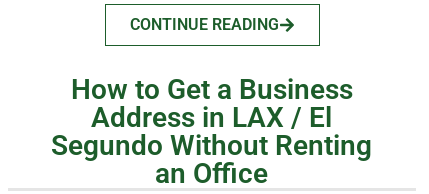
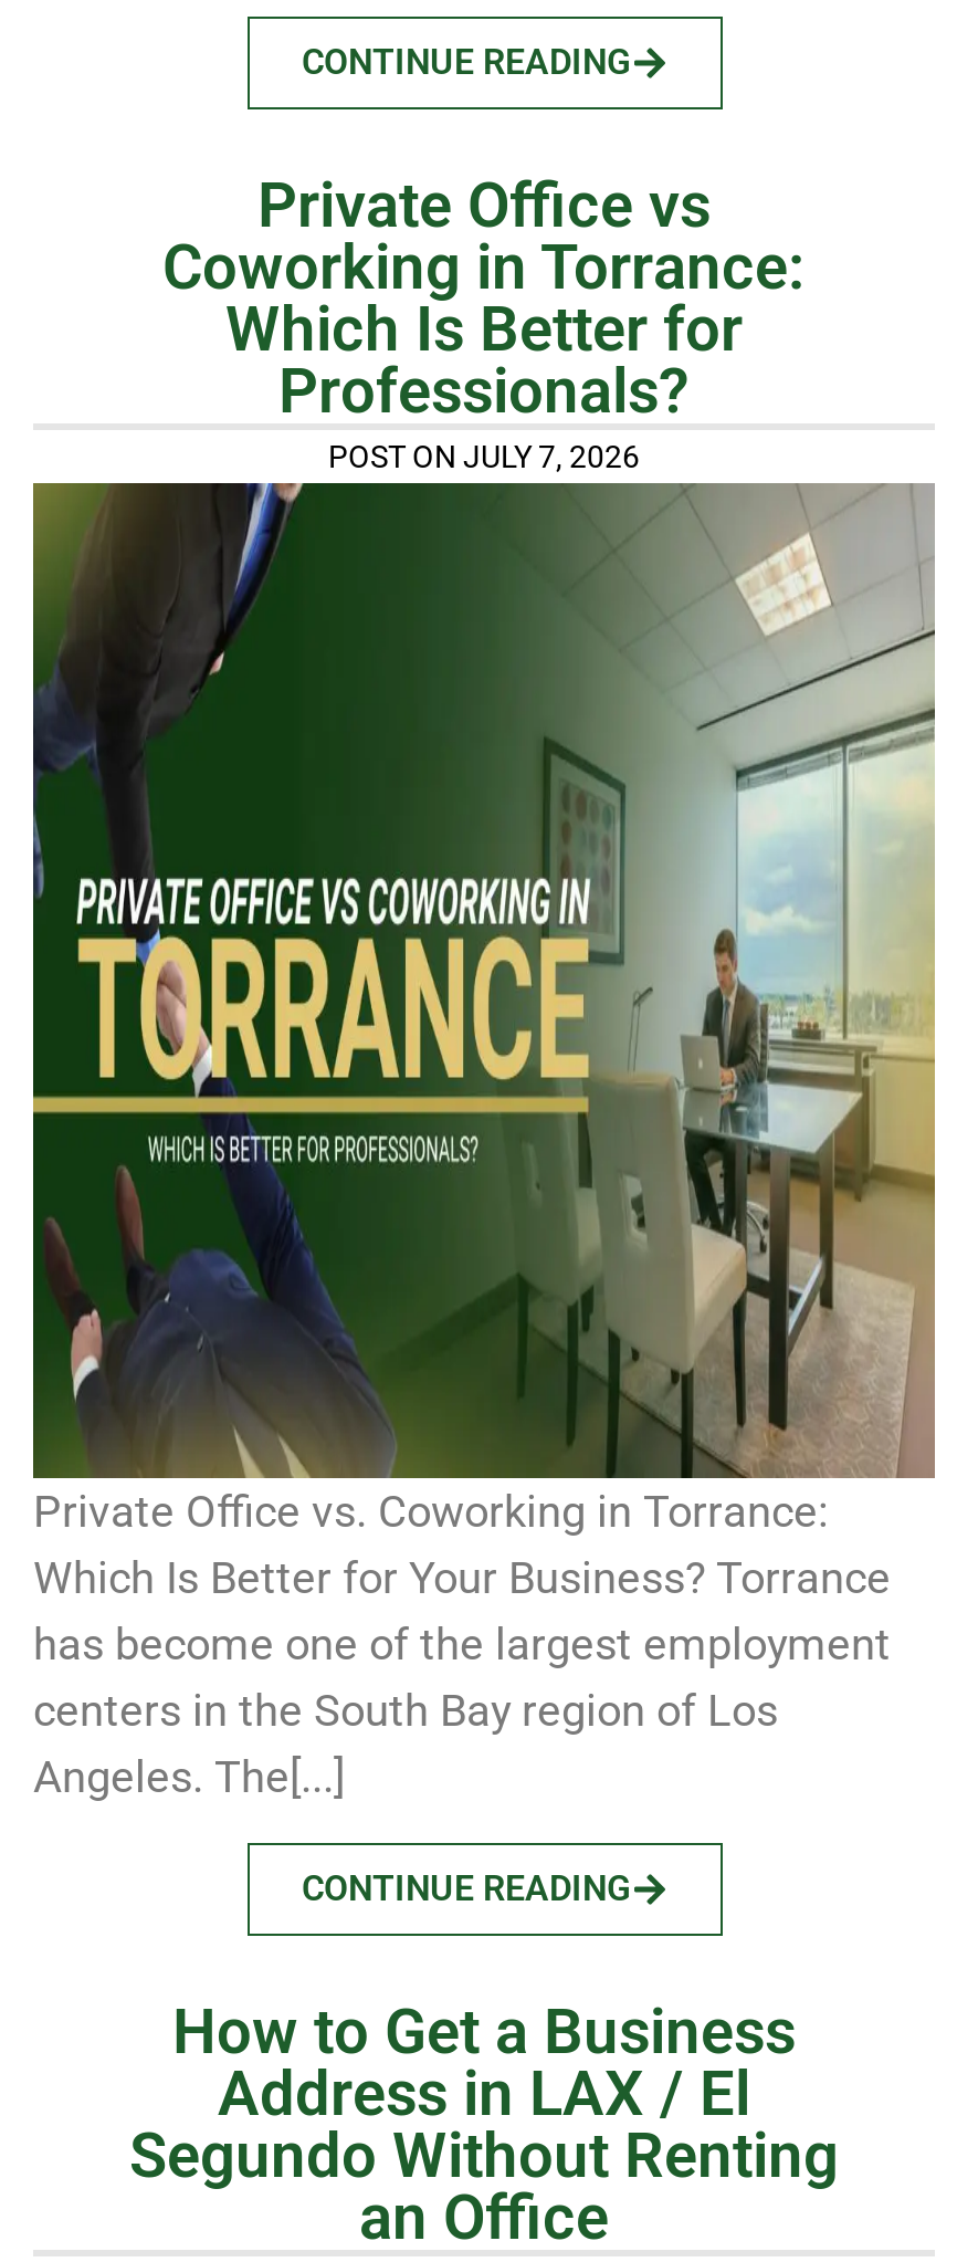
none -> [31,481,937,1908] [image] | Private Office vs. Coworking in Torrance: | Which Is Better for Your Business? Torrance | has become one of the largest employment | centers in the South Bay region of Los | Angeles. The[...] | CONTINUE READING
none -> [162,170,806,475] Private Office vs | Coworking in Torrance: | Which Is Better for | Professionals? | POST ON JULY 7, 2026

